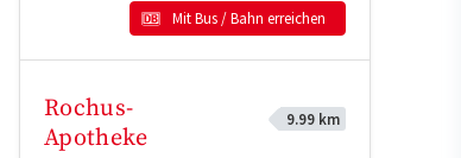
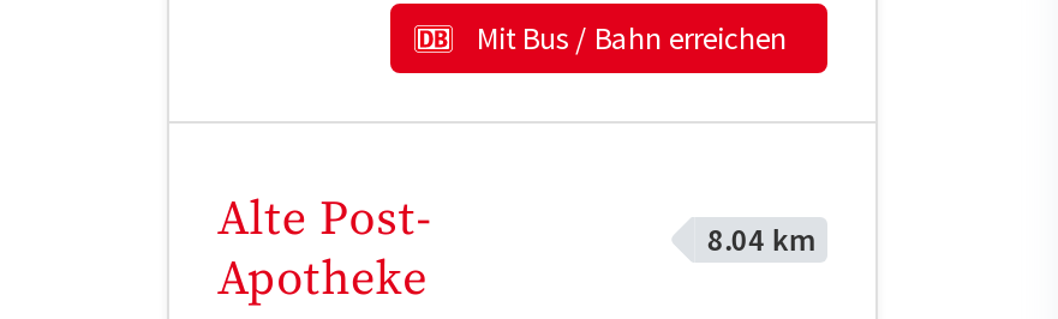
[44,94,133,124] Rochus- -> [217,190,431,250] Alte Post-
[286,109,340,129] 9.99 km -> [707,220,815,261] 8.04 km

